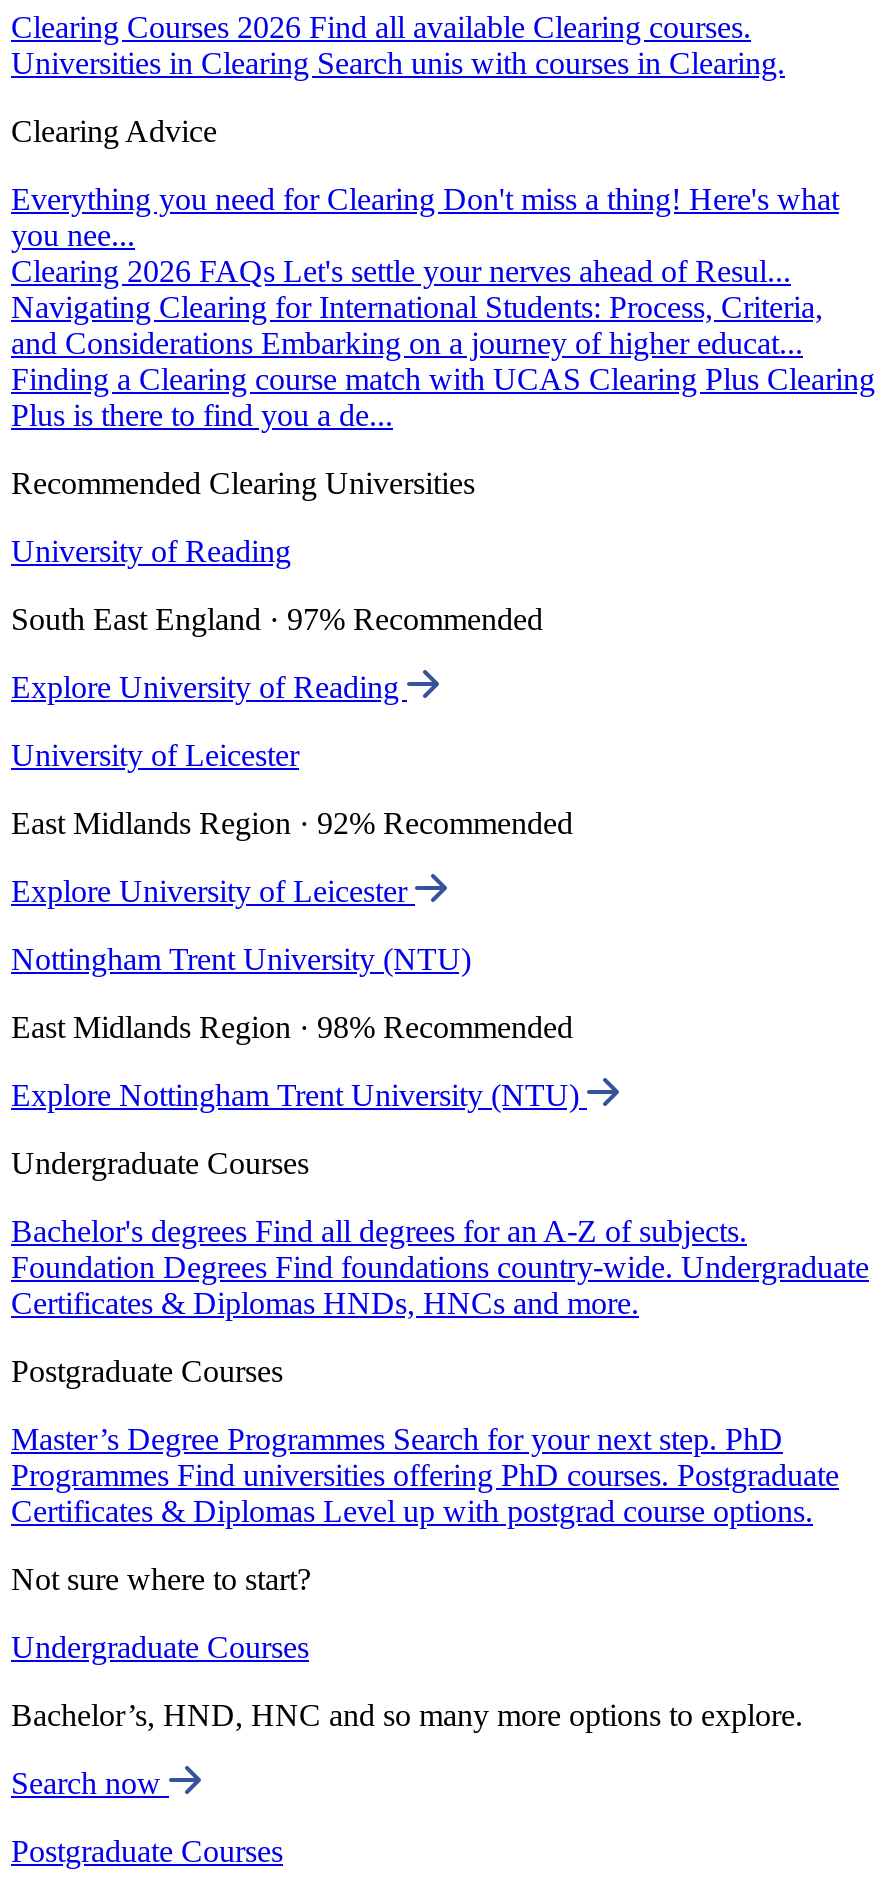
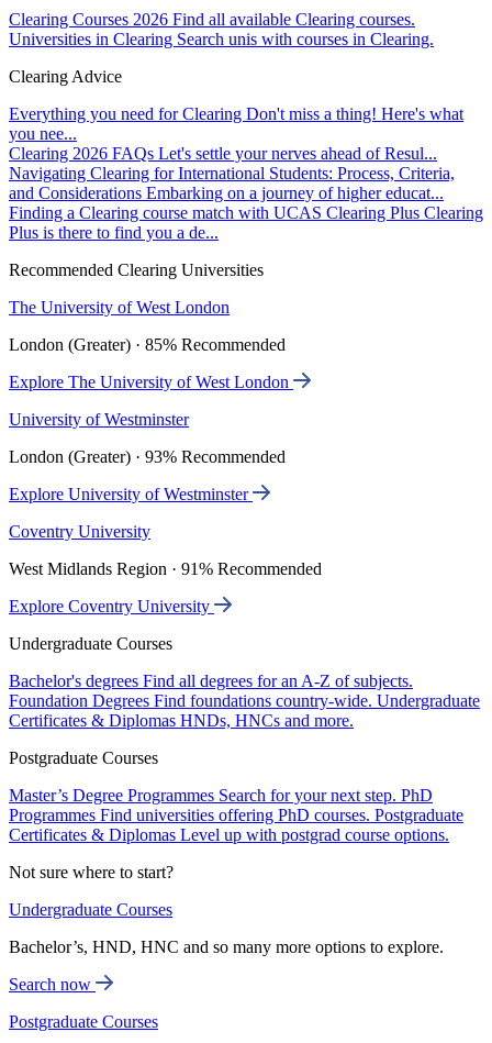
[11,534,291,568] University of Reading -> [9,298,230,317] The University of West London
[11,602,543,636] South East England · 97% Recommended -> [9,335,286,354] London (Greater) · 85% Recommended
[11,670,407,704] Explore University of Reading -> [9,373,293,391] Explore The University of West London
[11,738,299,772] University of Leicester -> [9,410,189,429] University of Westminster
[11,806,573,840] East Midlands Region · 92% Recommended -> [9,447,286,466] London (Greater) · 93% Recommended
[11,874,415,908] Explore University of Leicester -> [9,485,253,503] Explore University of Westminster
[11,942,471,976] Nottingham Trent University (NTU) -> [9,522,150,541] Coventry University
[11,1010,573,1044] East Midlands Region · 98% Recommended -> [9,560,322,578] West Midlands Region · 91% Recommended
[11,1078,587,1112] Explore Nottingham Trent University (NTU) -> [9,597,214,616] Explore Coventry University

